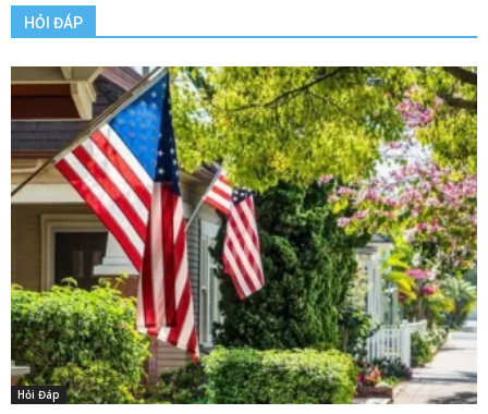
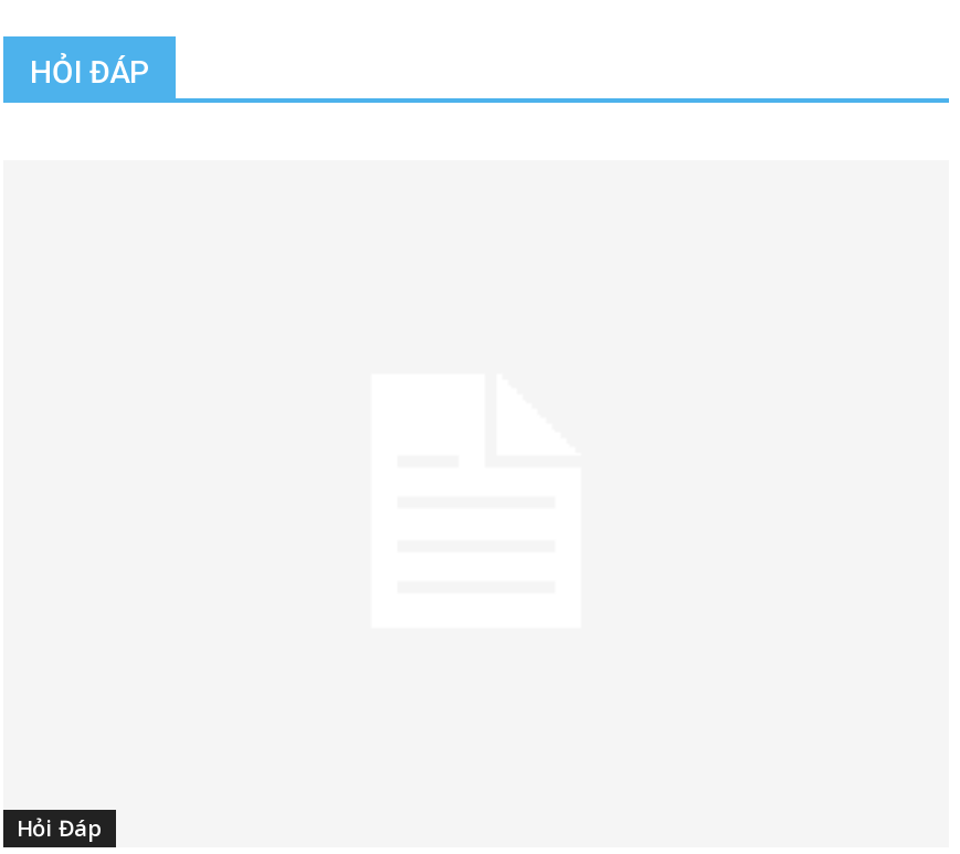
[10,65,478,405] [image] -> none

